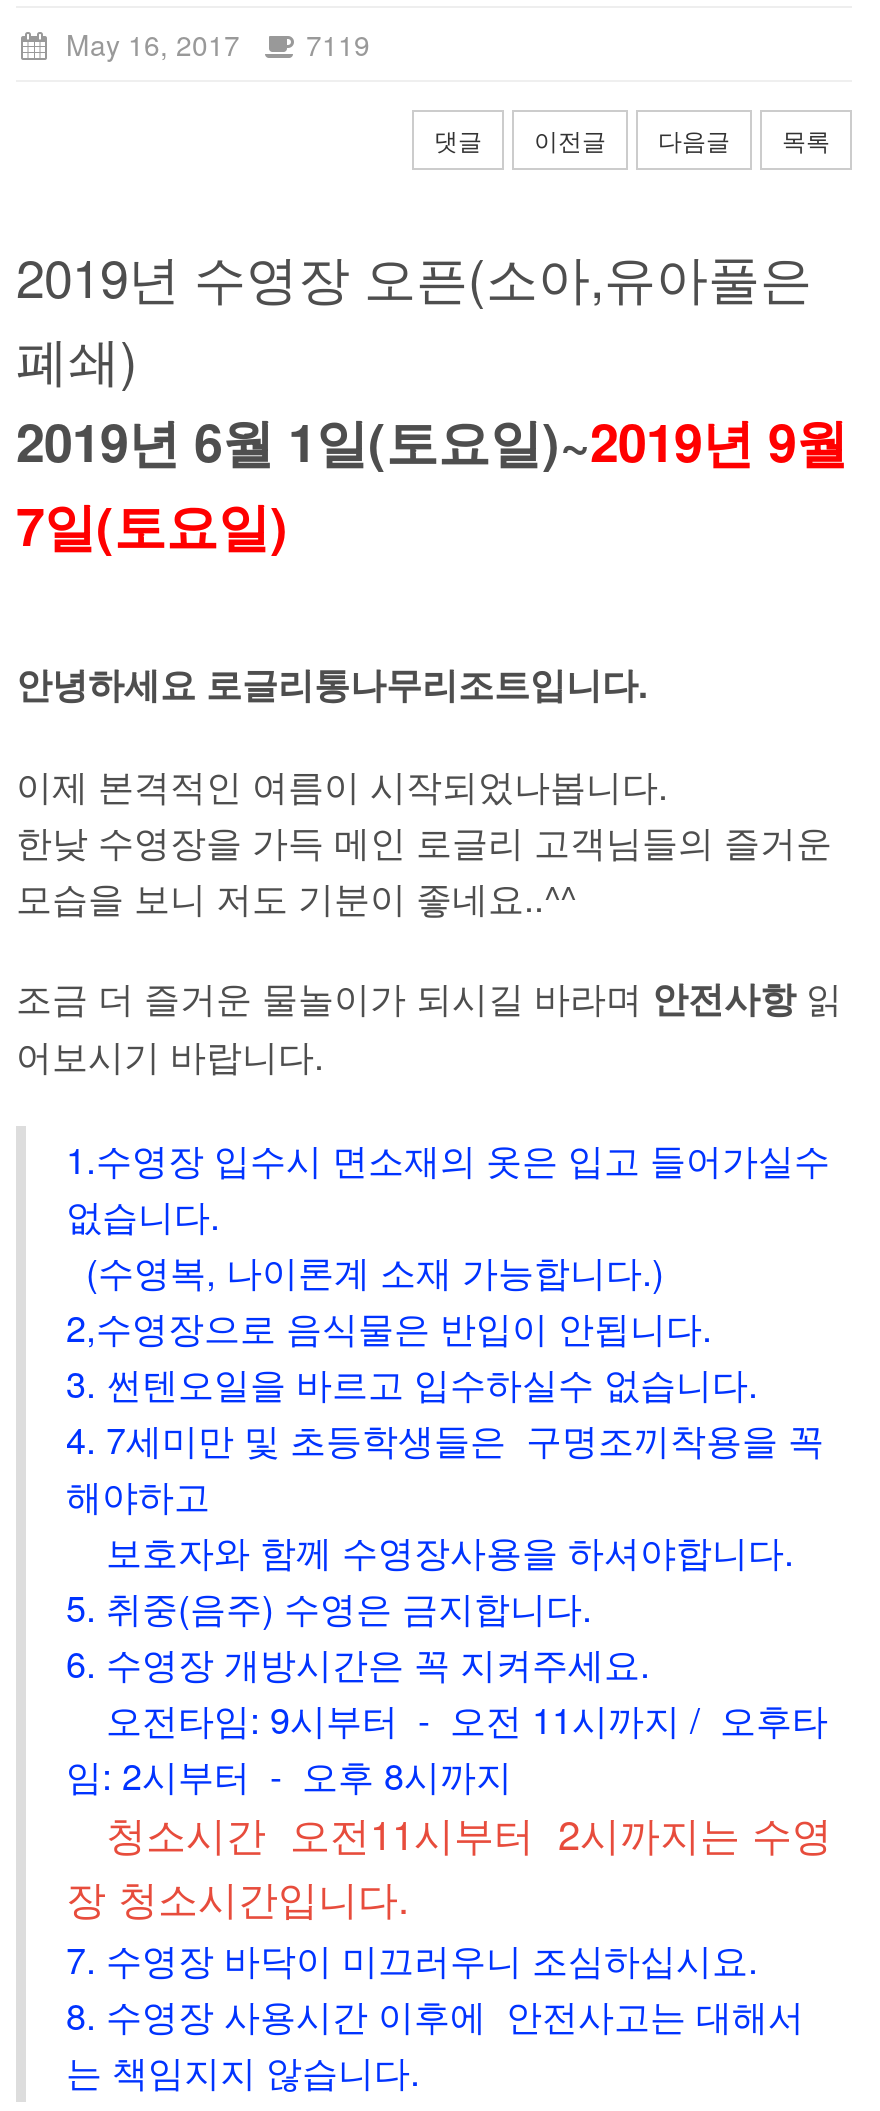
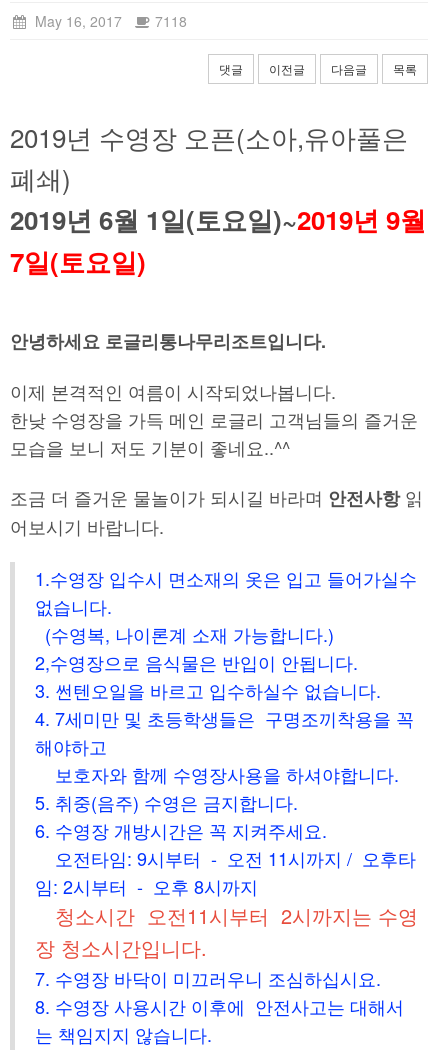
[58,24,370,64] May 16, 2017 7119 -> [31,11,187,31] May 16, 2017 7118

